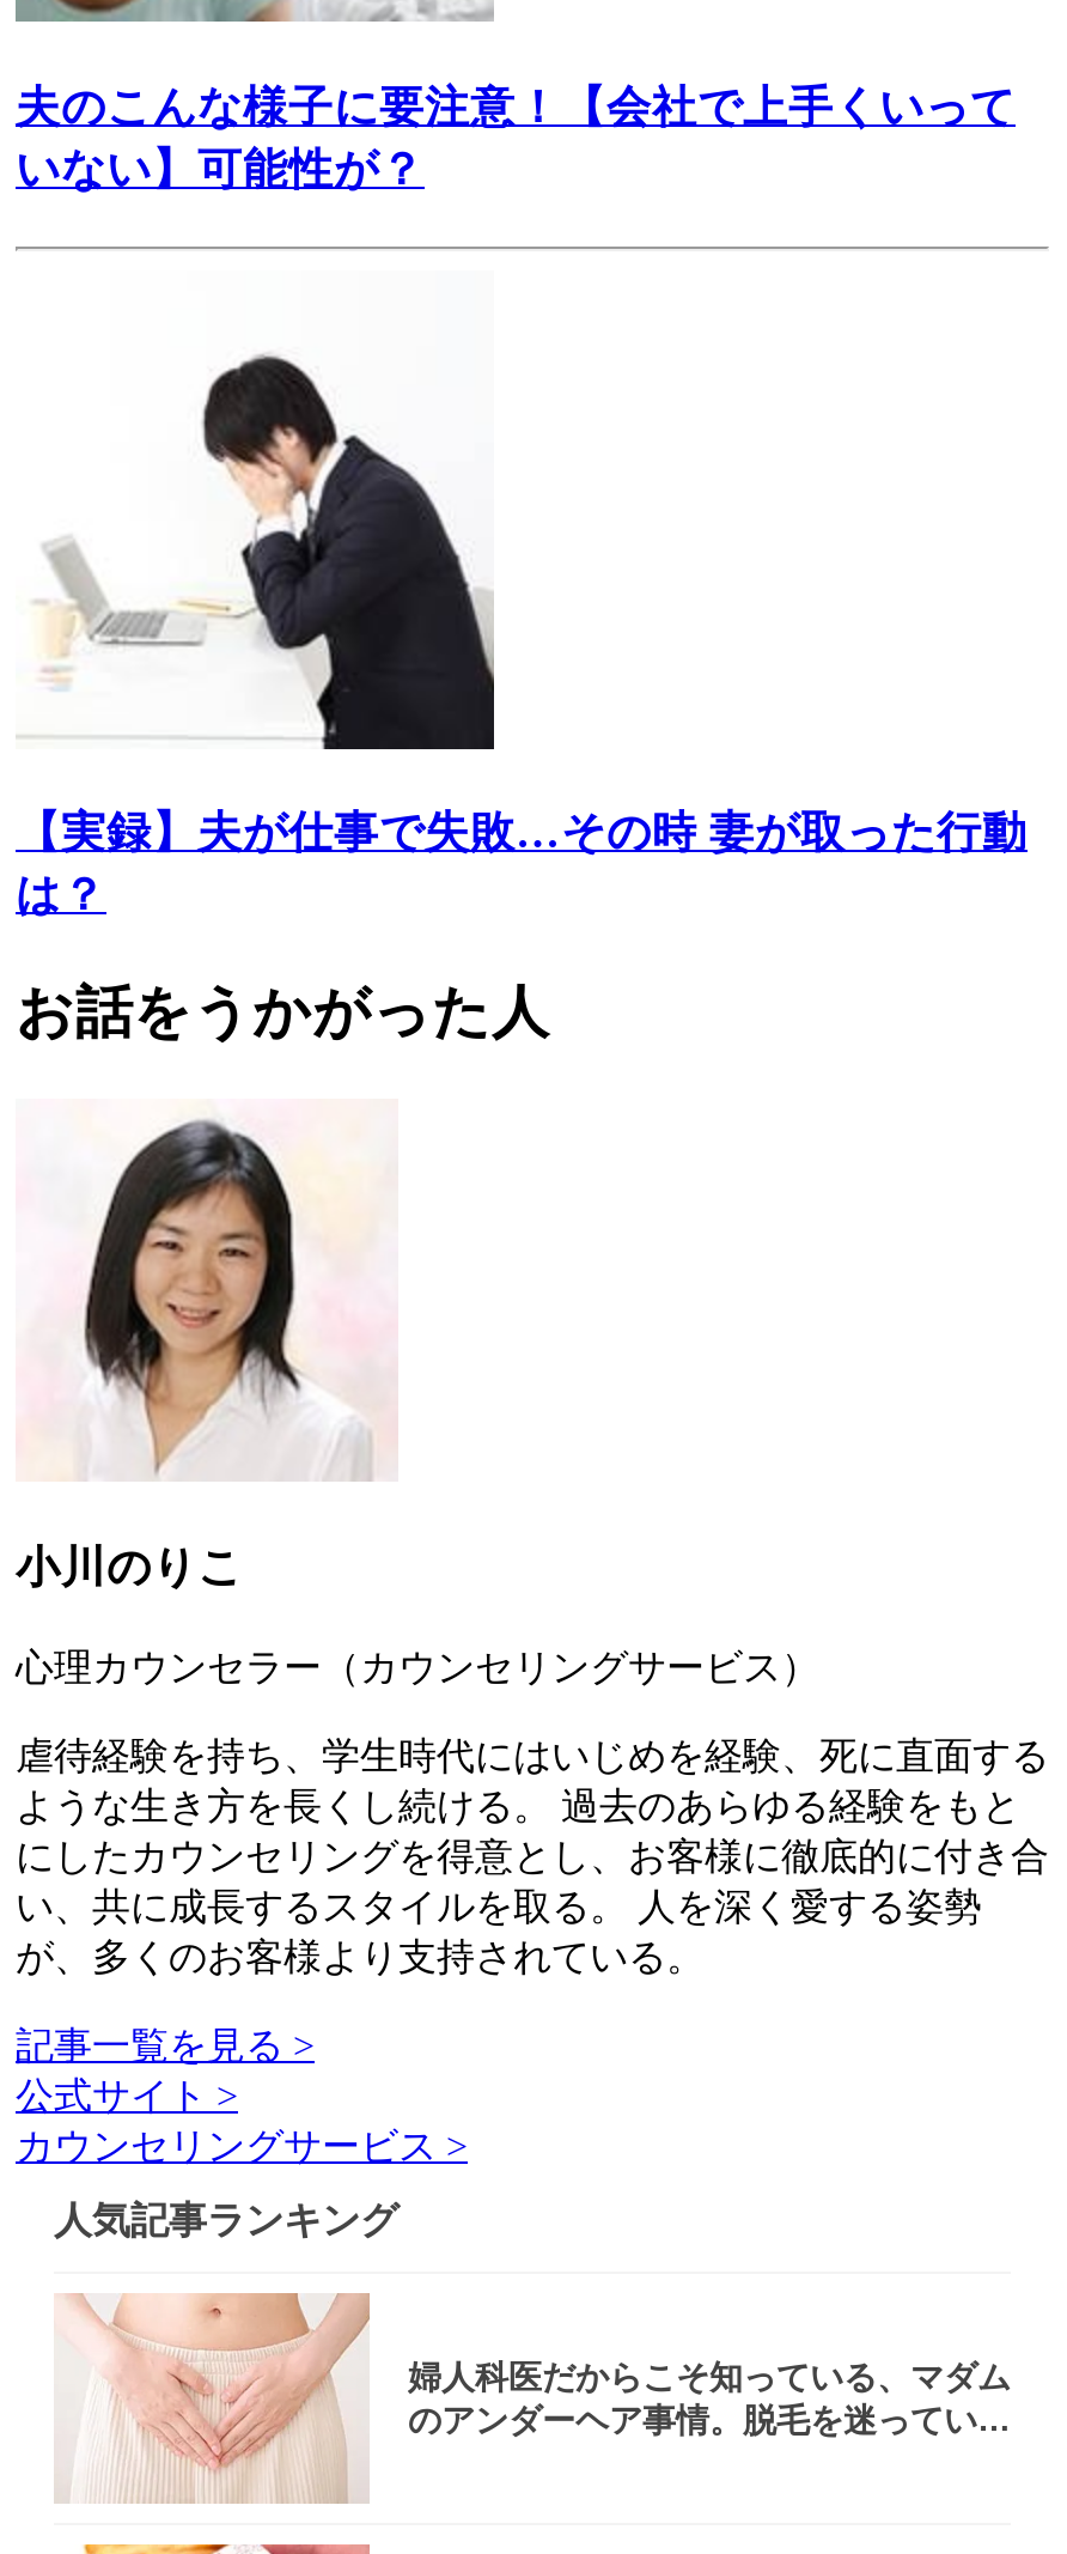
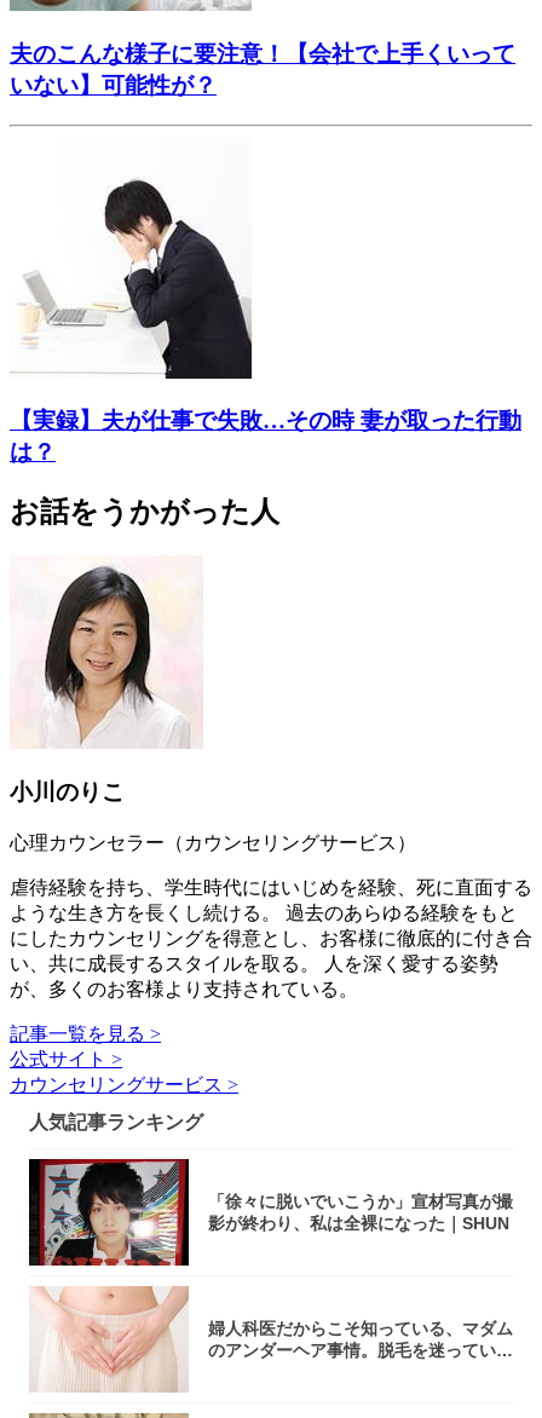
none -> [28,1158,513,1267] [image] | 「徐々に脱いでいこうか」宣材写真が撮 | 影が終わり、私は全裸になった｜SHUN

